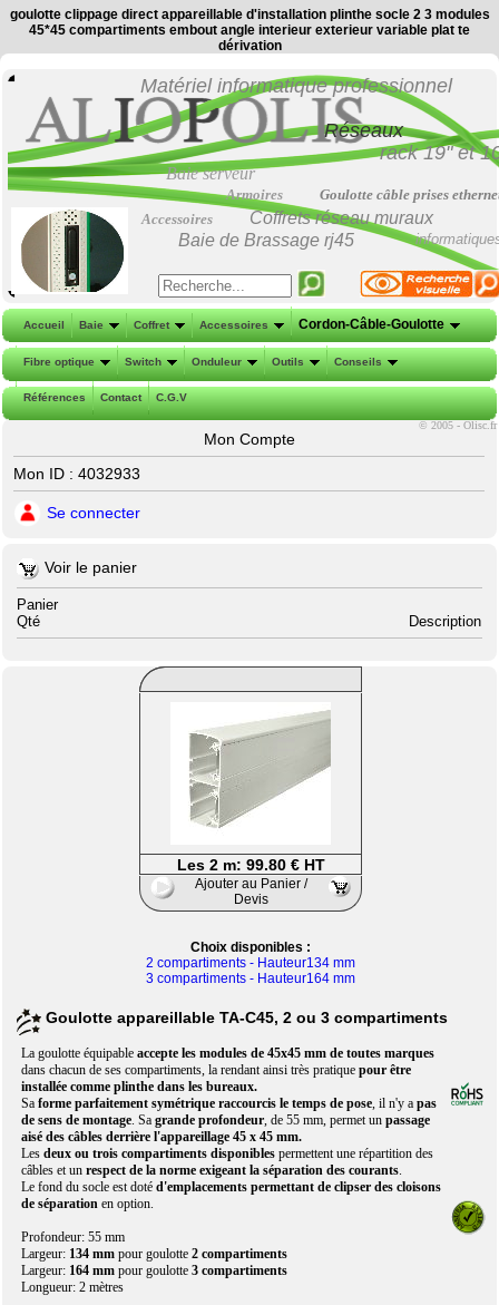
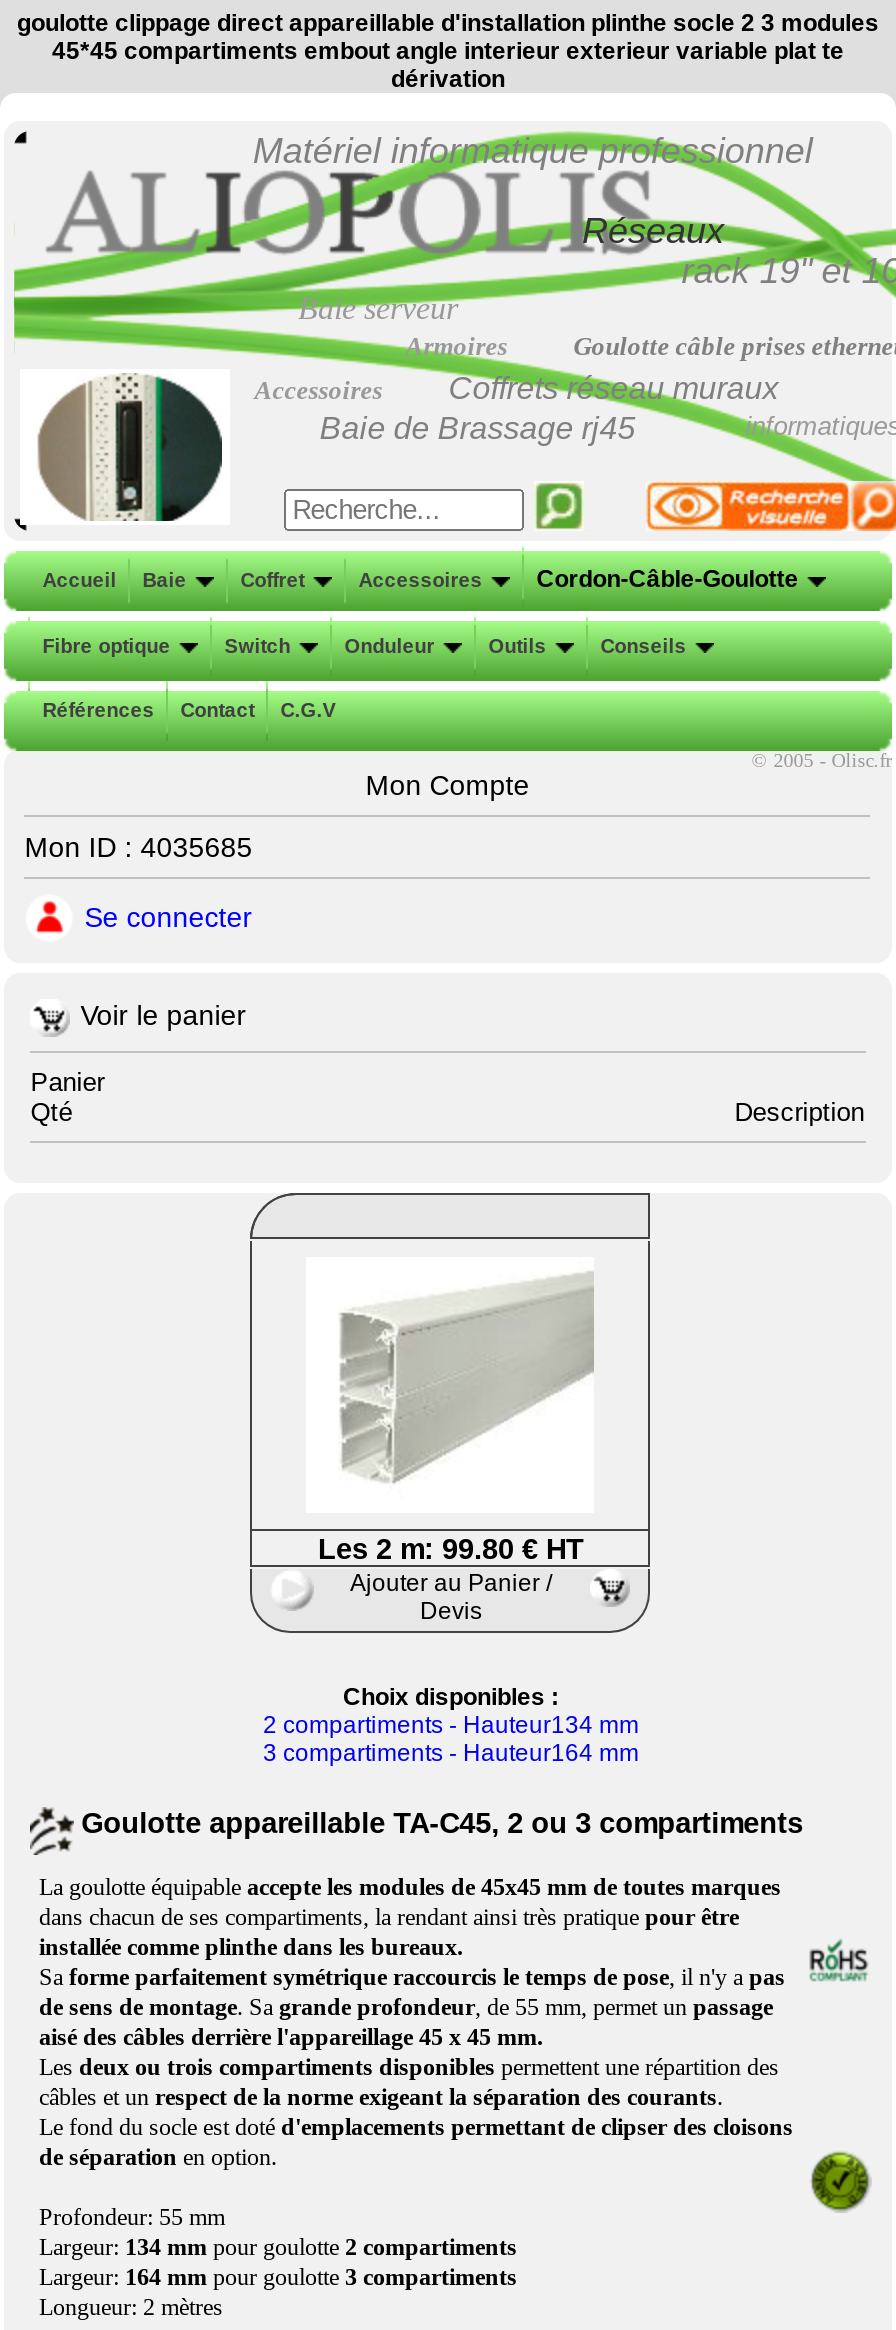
[14,465,141,483] Mon ID : 4032933 -> [24,831,252,863] Mon ID : 4035685

